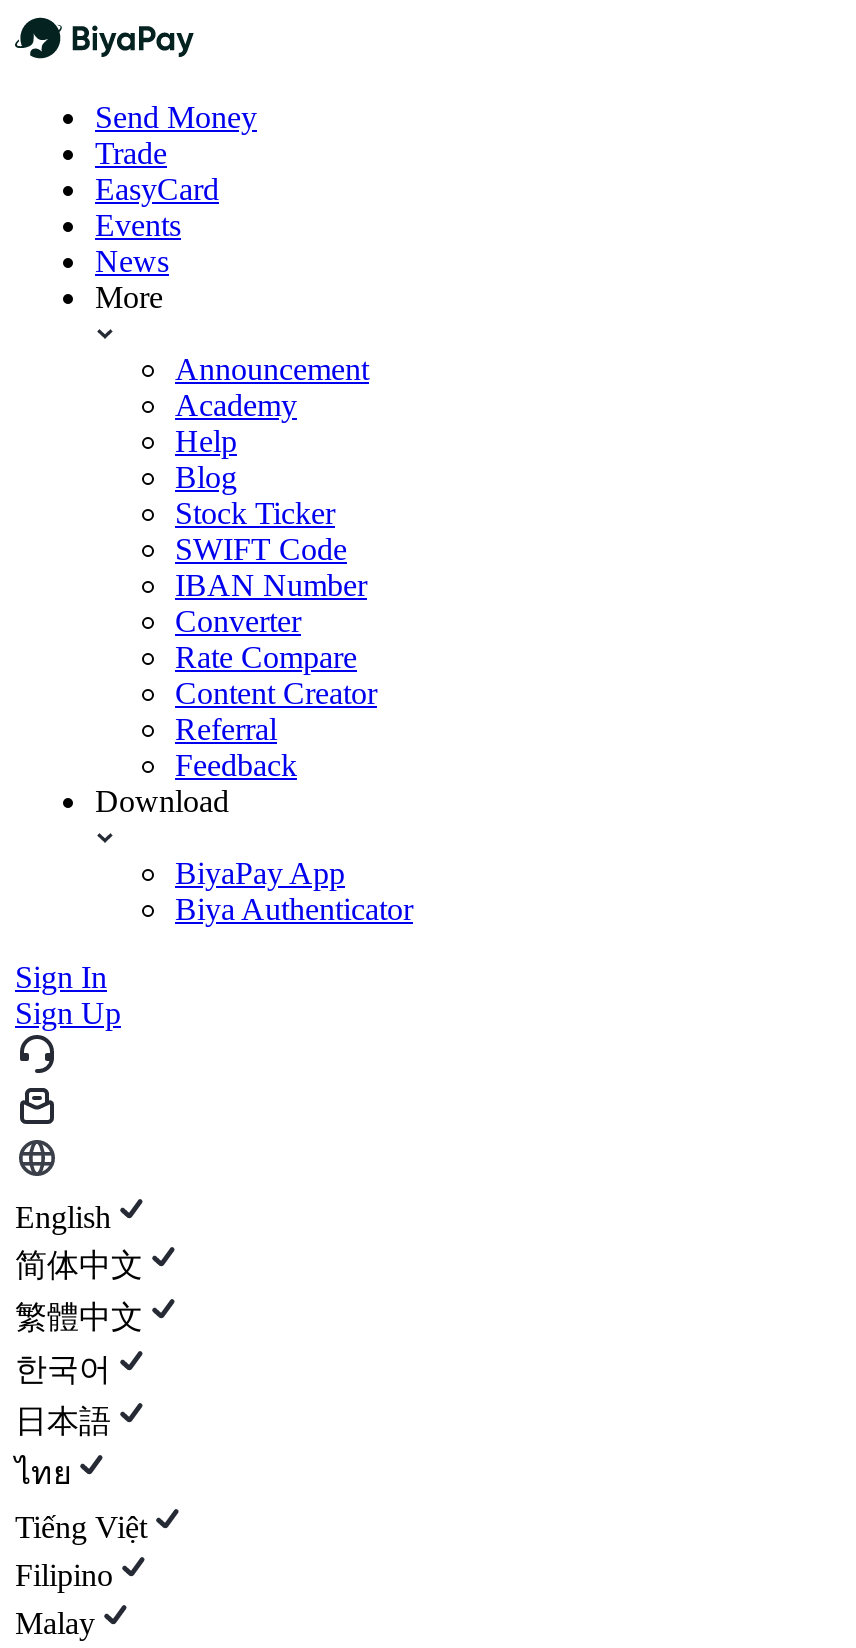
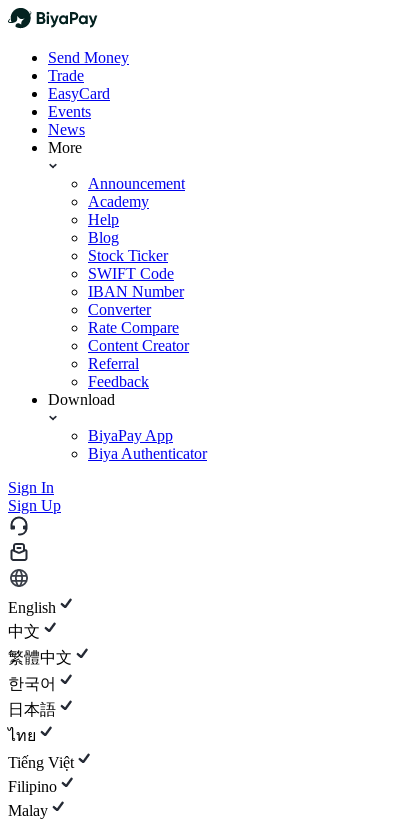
[15,1248,143,1282] 简体中文 -> [8,623,40,640] 中文

